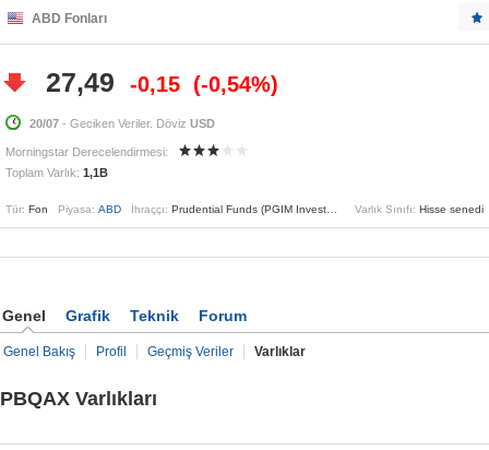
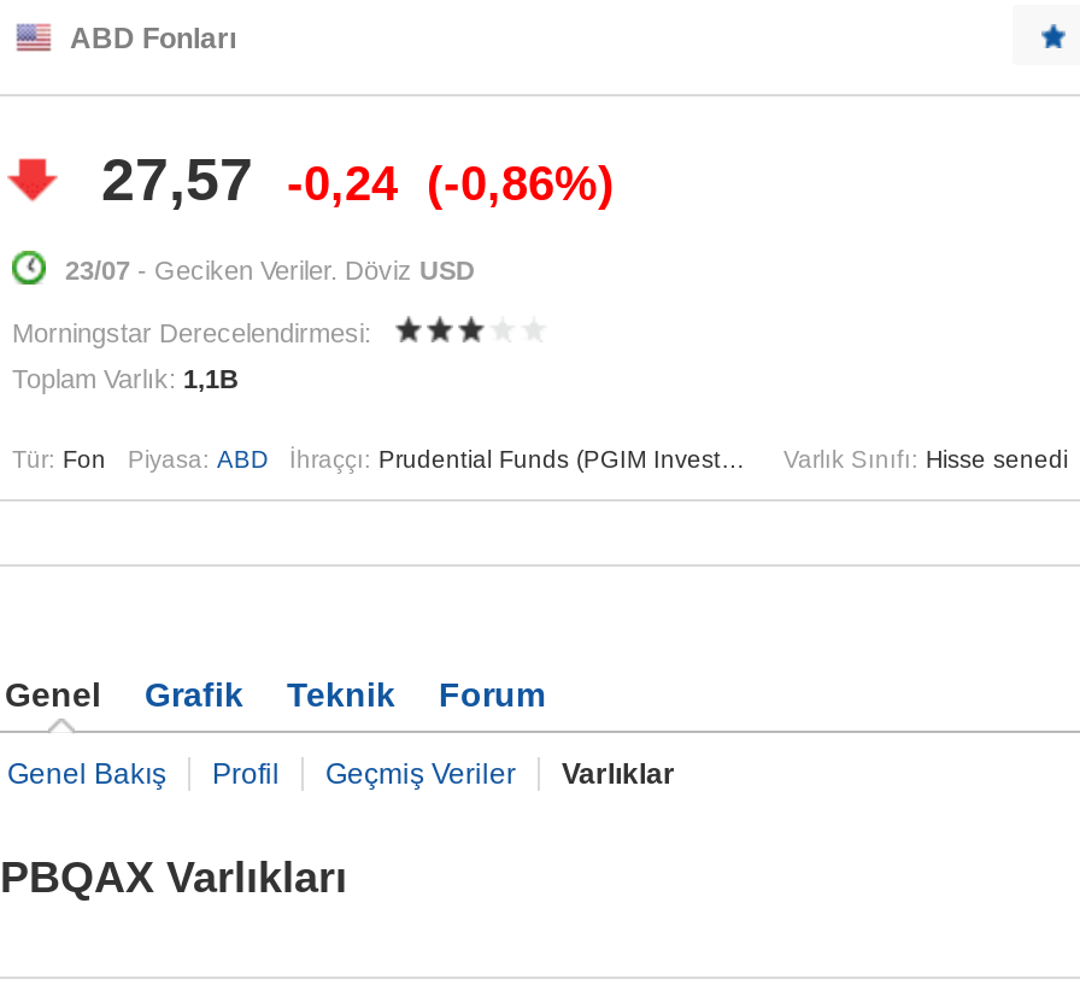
[46,67,115,97] 27,49 -> [101,145,253,212] 27,57
[130,72,180,96] -0,15 -> [287,157,398,210] -0,24
[201,72,271,96] -0,54% -> [444,157,598,210] -0,86%
[29,117,215,130] 20/07 - Geciken Veriler. Döviz USD -> [65,256,475,285] 23/07 - Geciken Veriler. Döviz USD

